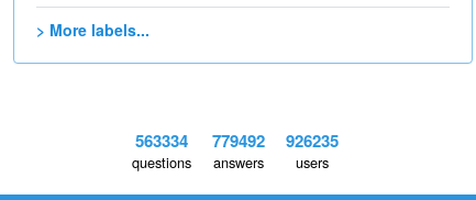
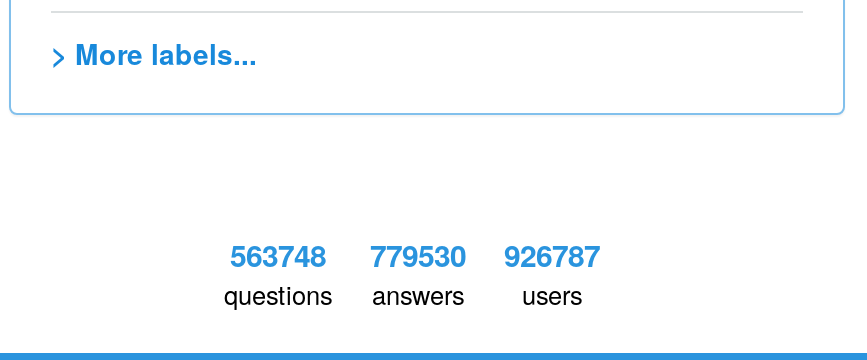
[135,129,187,153] 563334 -> [230,233,326,277] 563748
[212,129,264,153] 779492 -> [370,233,466,277] 779530
[285,129,338,153] 926235 -> [504,233,600,277] 926787

